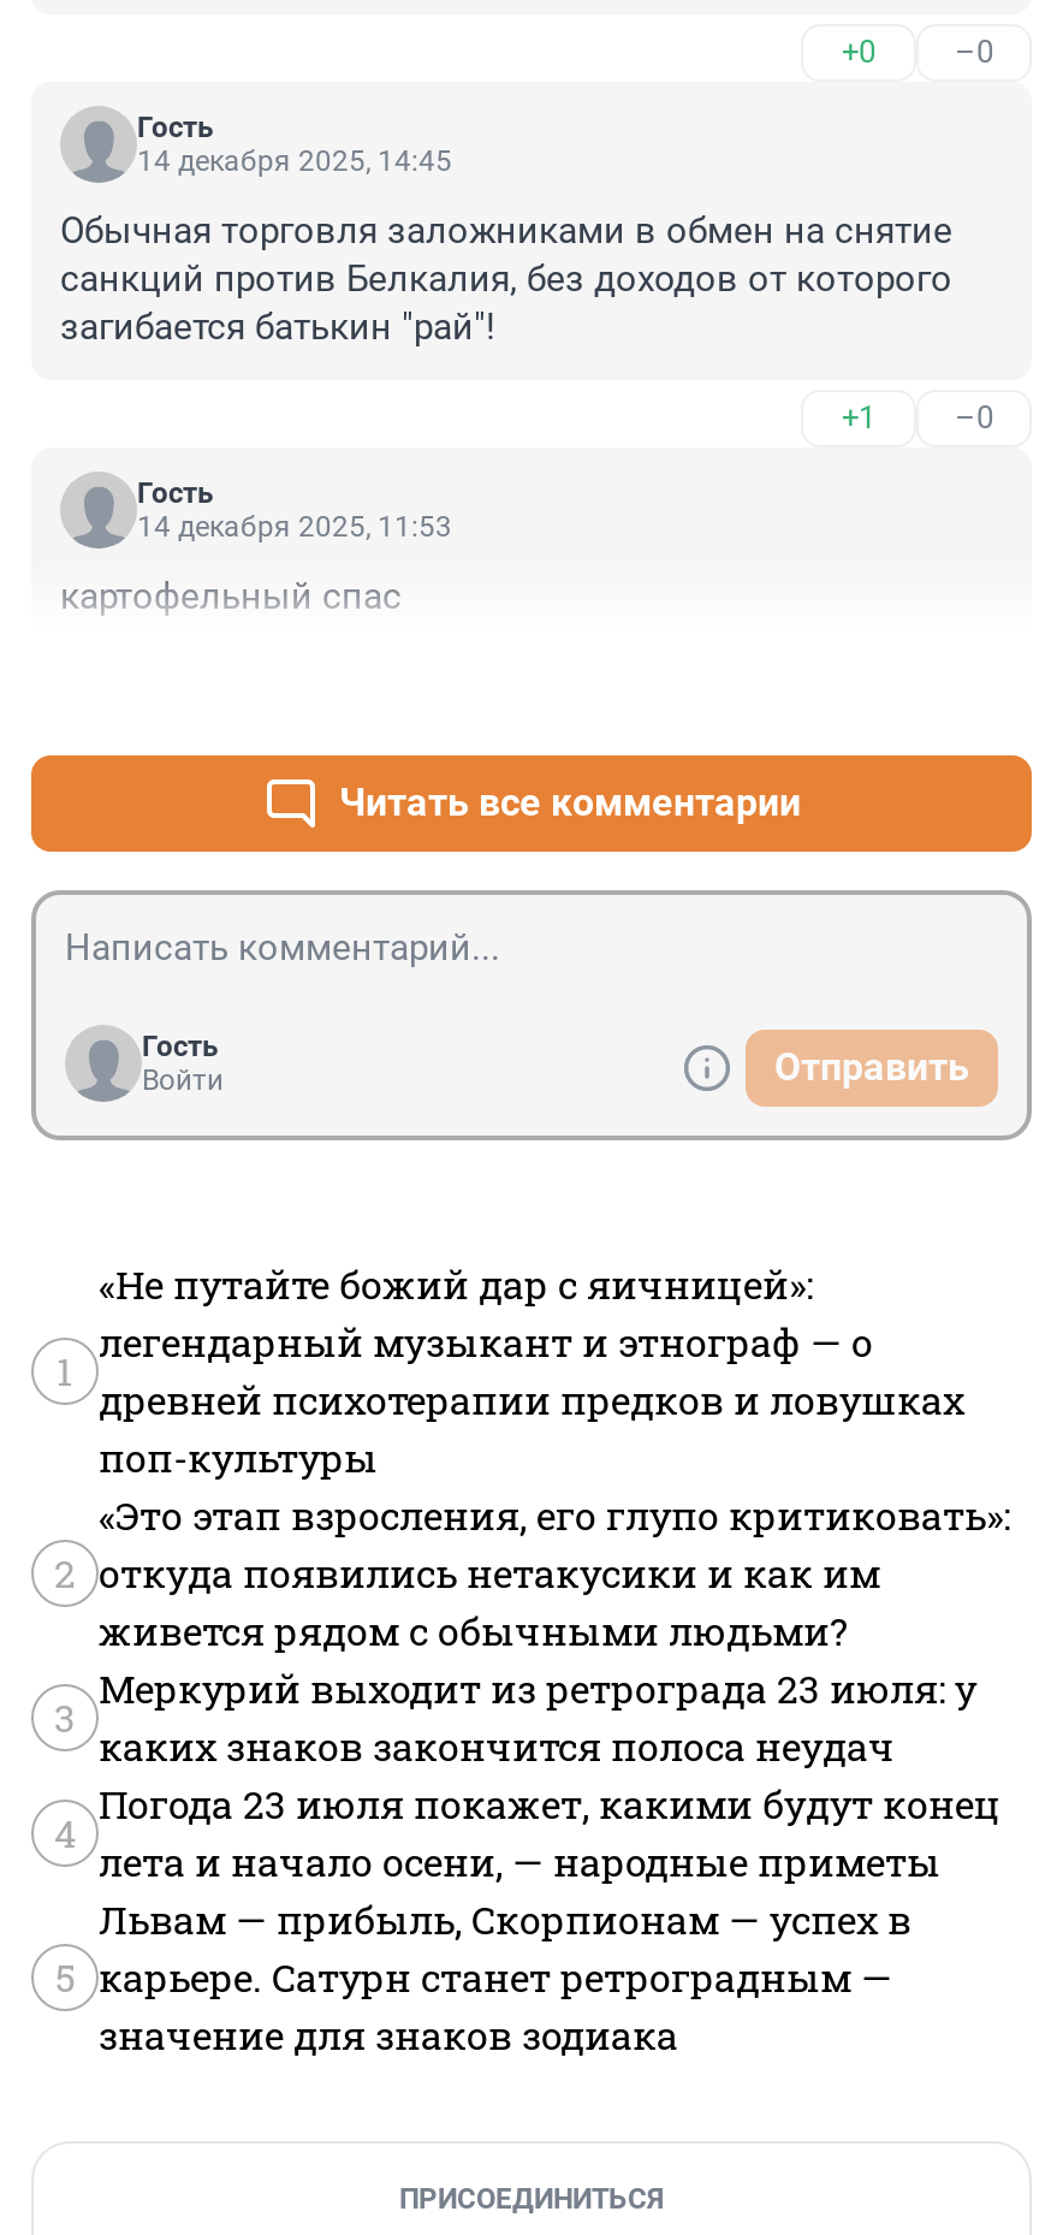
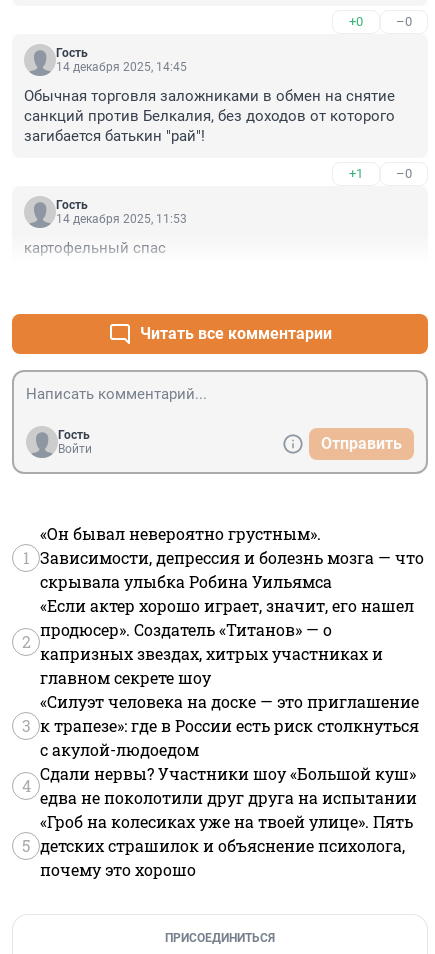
[99,1258,964,1482] «Не путайте божий дар с яичницей»: | легендарный музыкант и этнограф — о | древней психотерапии предков и ловушках | поп-культуры -> [40,523,424,592] «Он бывал невероятно грустным». | Зависимости, депрессия и болезнь мозга — что | скрывала улыбка Робина Уильямса
[99,1489,1010,1655] «Это этап взросления, его глупо критиковать»: | откуда появились нетакусики и как им | живется рядом с обычными людьми? -> [40,595,414,688] «Если актер хорошо играет, значит, его нашел | продюсер». Создатель «Титанов» — о | капризных звездах, хитрых участниках и | главном секрете шоу
[99,1663,976,1771] Меркурий выходит из ретрограда 23 июля: у | каких знаков закончится полоса неудач -> [40,691,419,760] «Силуэт человека на доске — это приглашение | к трапезе»: где в России есть риск столкнуться | с акулой-людоедом
[99,1778,1000,1886] Погода 23 июля покажет, какими будут конец | лета и начало осени, — народные приметы -> [40,763,417,808] Сдали нервы? Участники шоу «Большой куш» | едва не поколотили друг друга на испытании
[99,1894,911,2060] Львам — прибыль, Скорпионам — успех в | карьере. Сатурн станет ретроградным — | значение для знаков зодиака -> [40,811,413,880] «Гроб на колесиках уже на твоей улице». Пять | детских страшилок и объяснение психолога, | почему это хорошо

